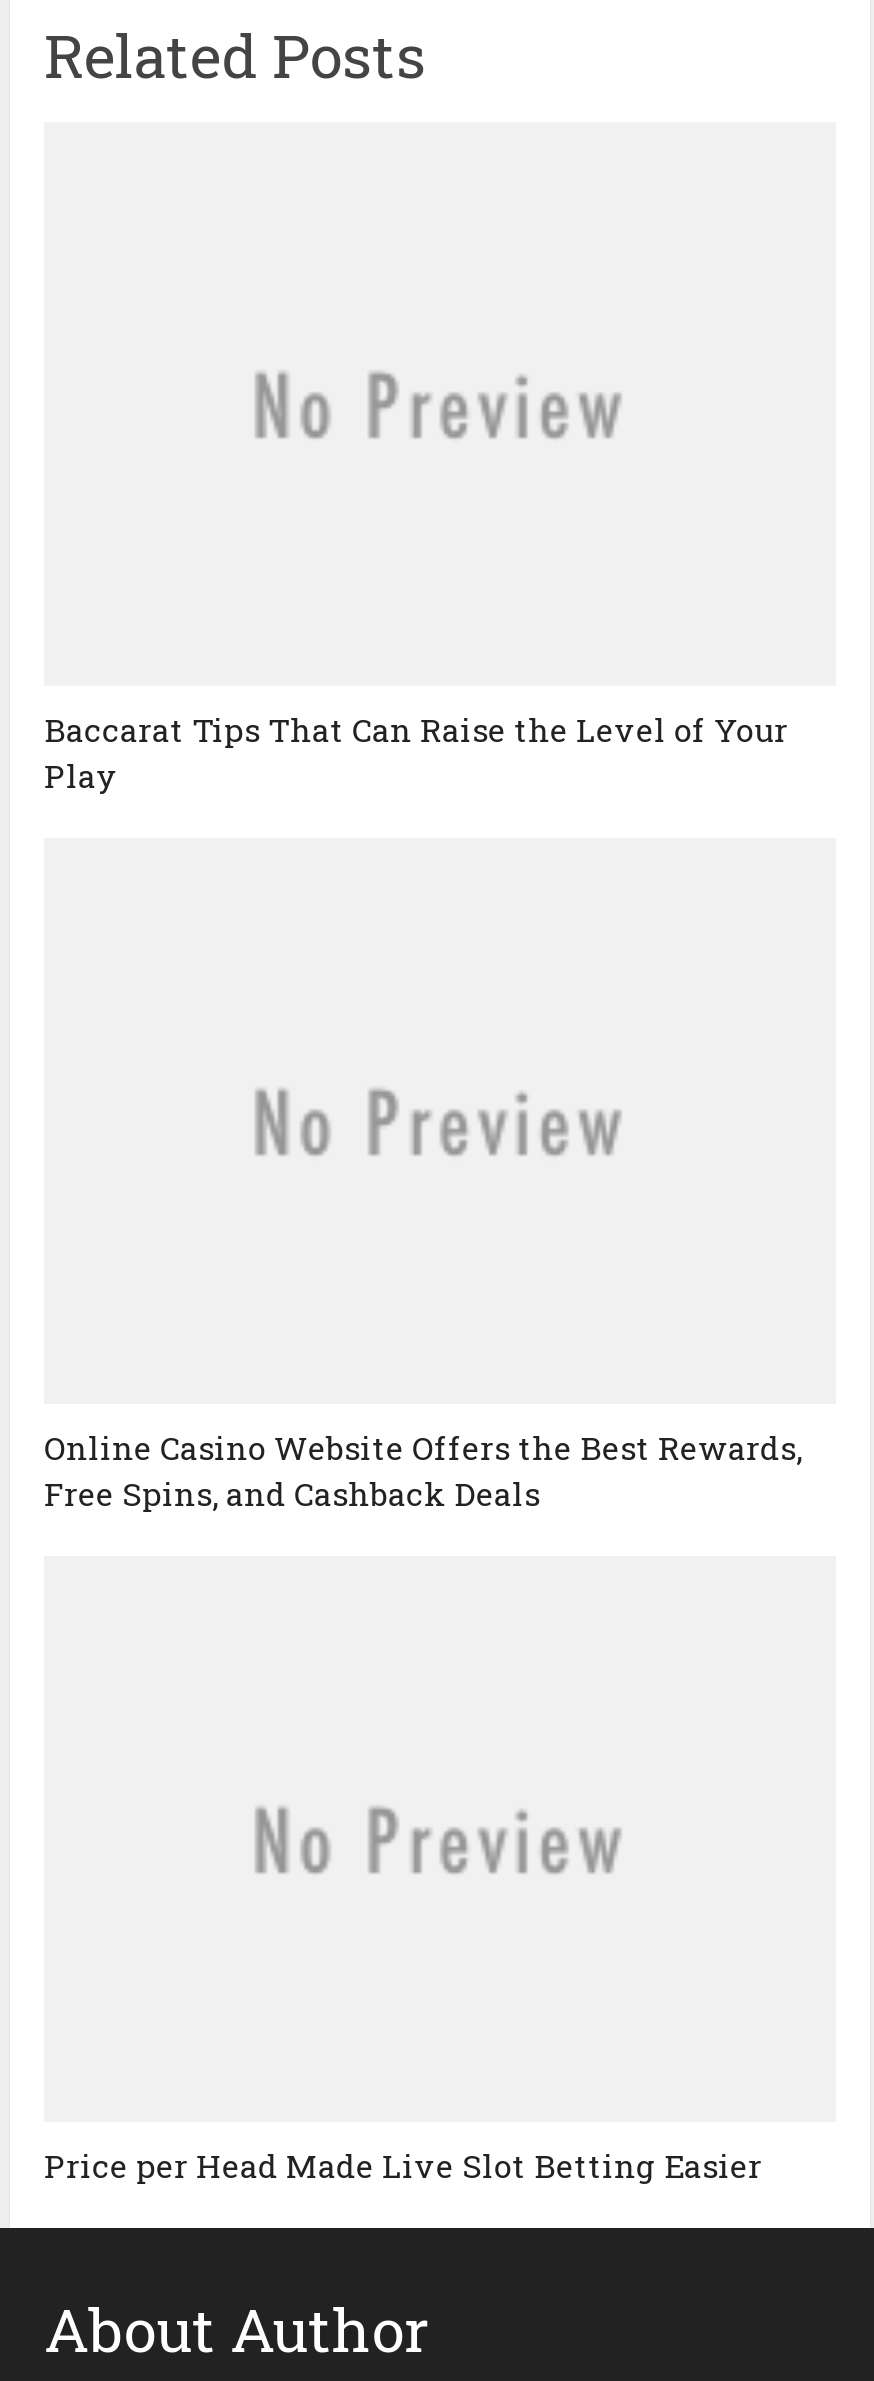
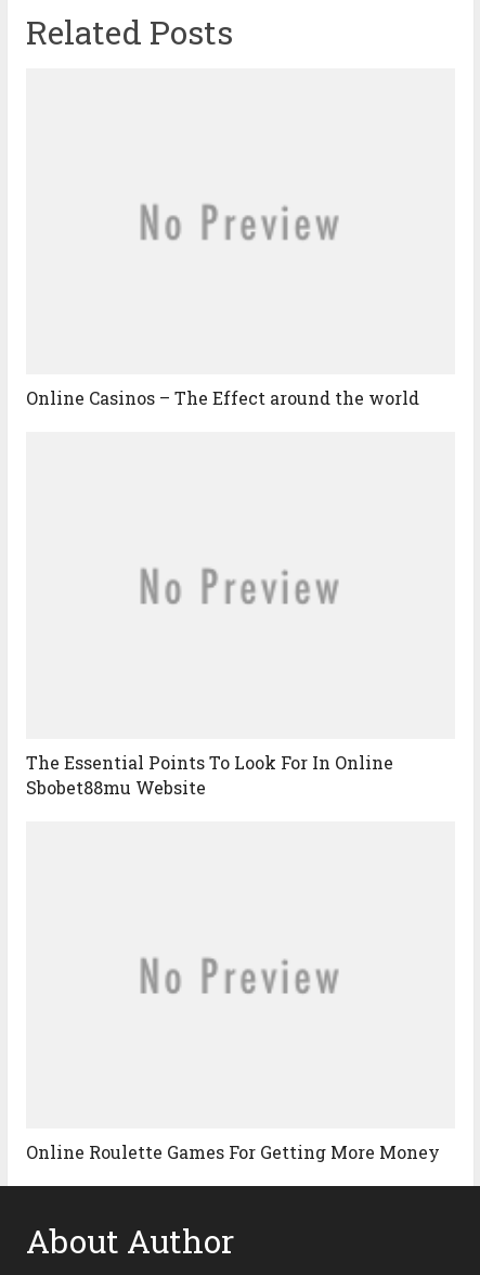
[44,709,788,797] Baccarat Tips That Can Raise the Level of Your | Play -> [26,387,419,409] Online Casinos – The Effect around the world
[44,1426,802,1514] Online Casino Website Offers the Best Rewards, | Free Spins, and Cashback Deals -> [26,751,393,799] The Essential Points To Look For In Online | Sbobet88mu Website
[44,2143,762,2185] Price per Head Made Live Slot Betting Easier -> [26,1140,440,1163] Online Roulette Games For Getting More Money

